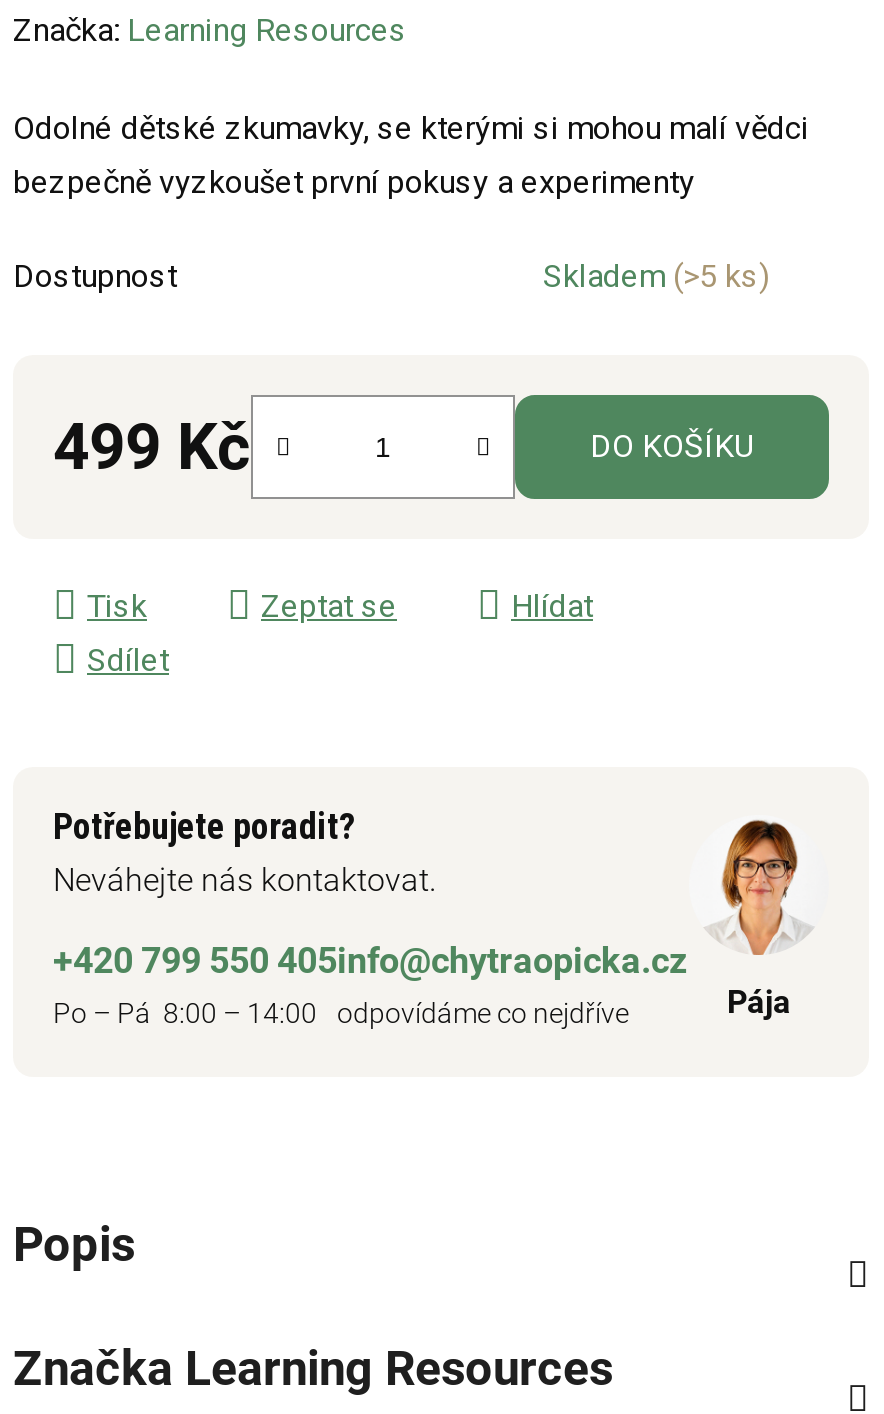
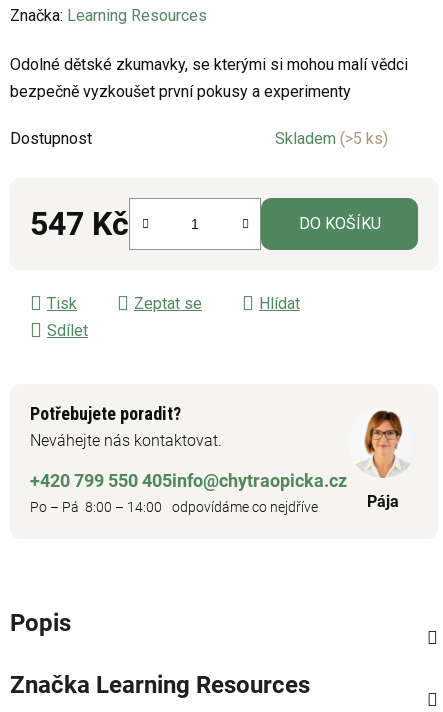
[53,409,251,485] 499 Kč -> [30,205,129,243] 547 Kč

